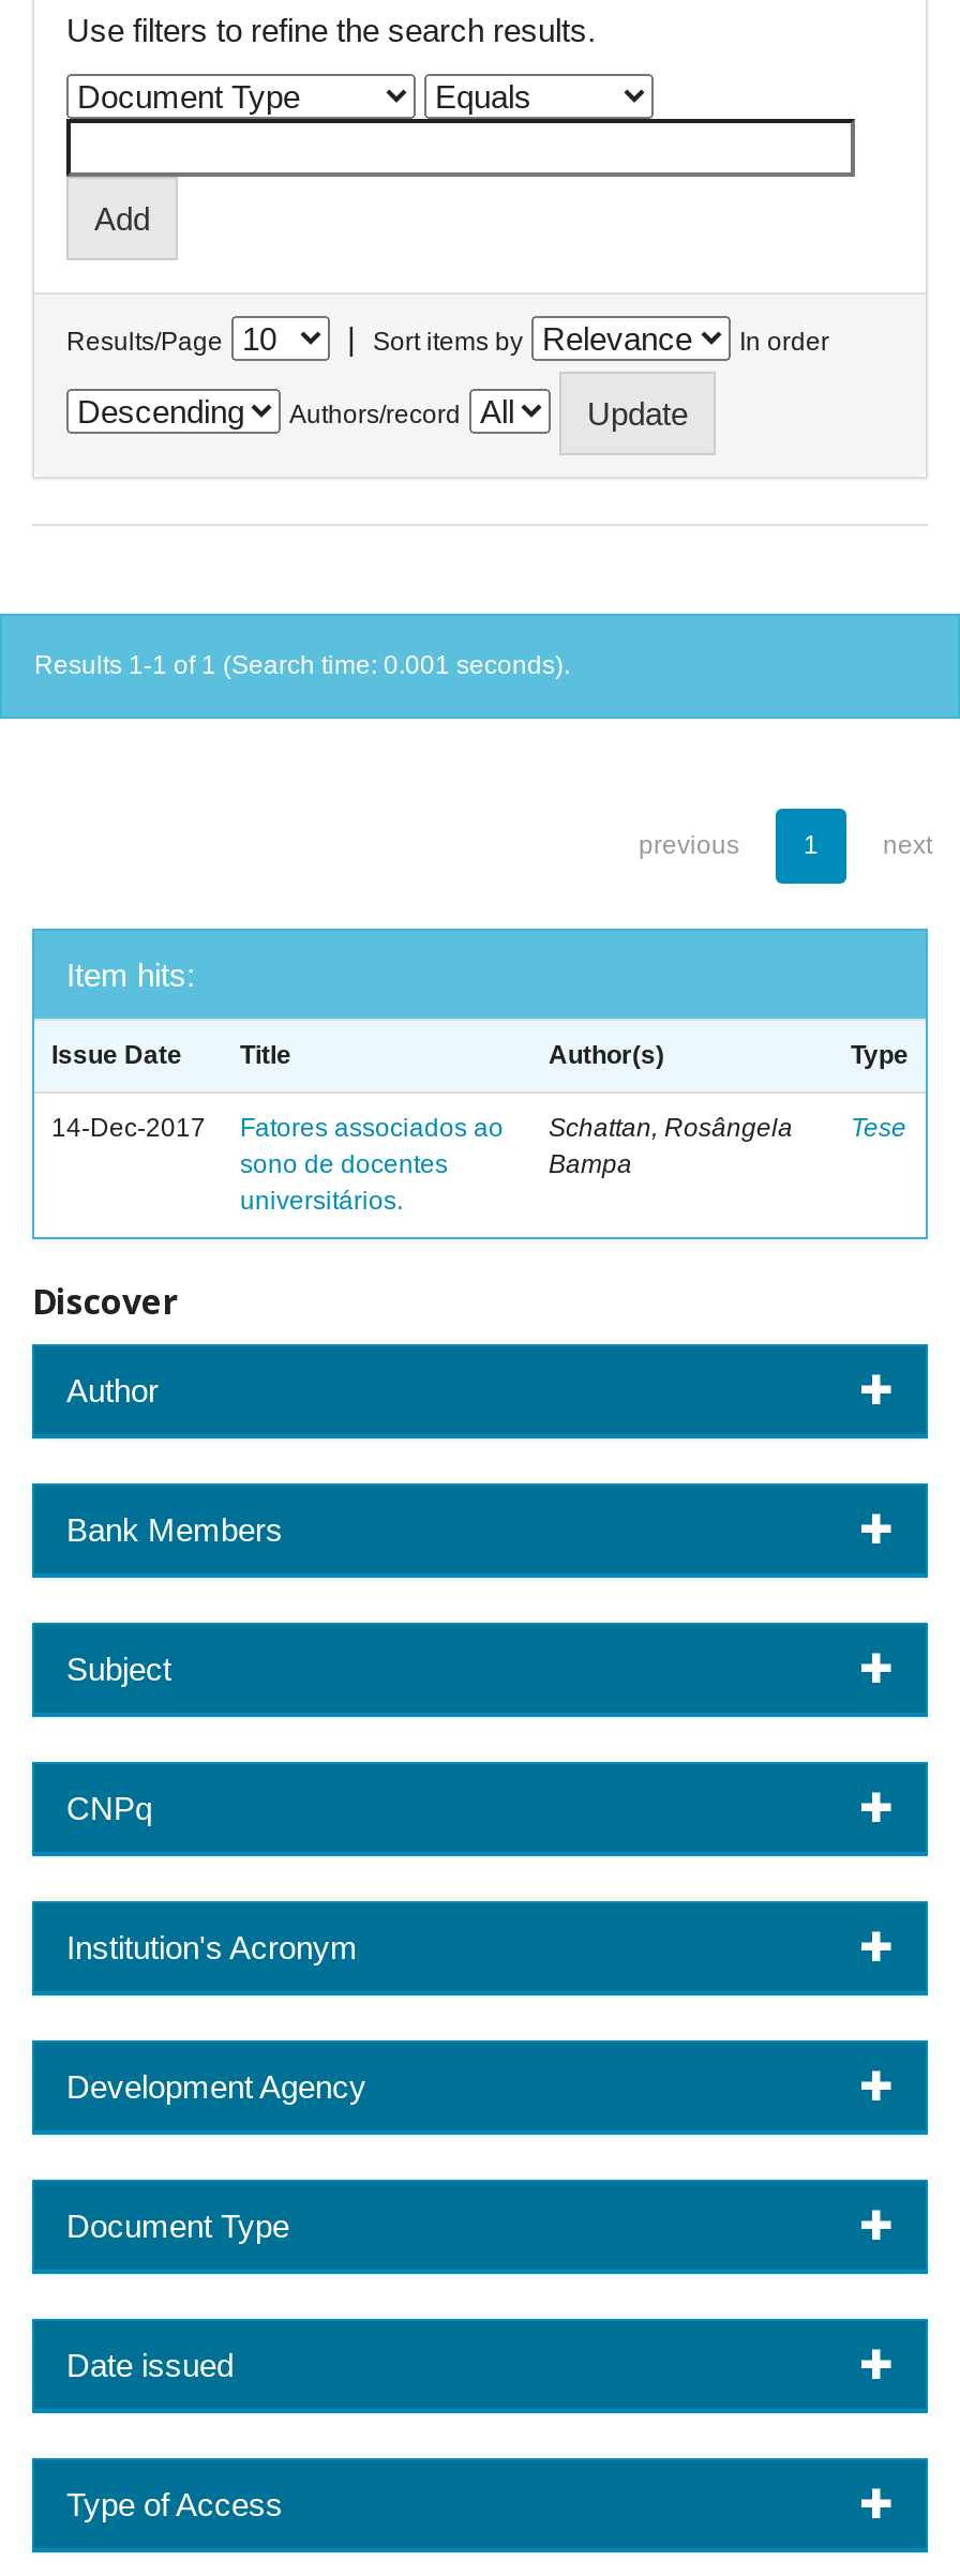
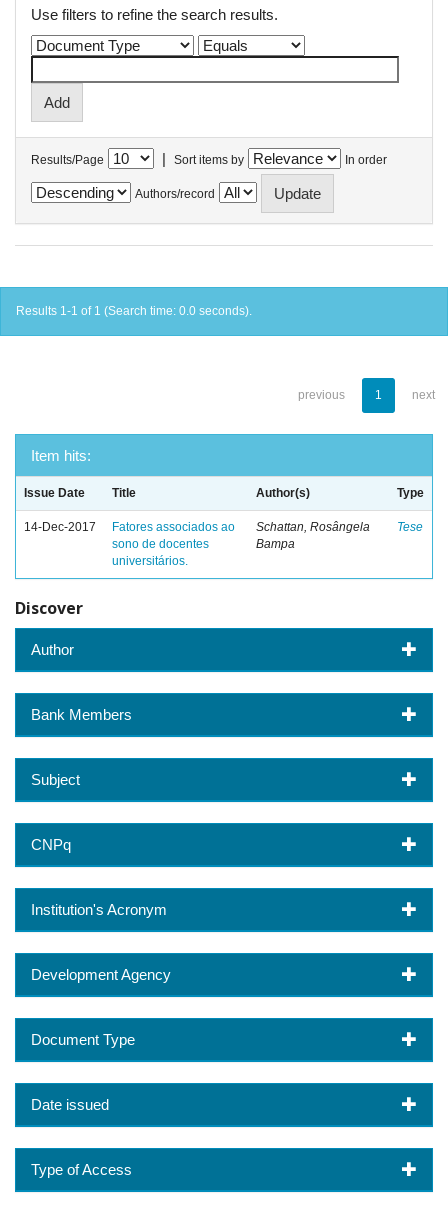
[34,651,570,681] Results 1-1 of 1 (Search time: 0.001 seconds). -> [16,304,252,318] Results 1-1 of 1 (Search time: 0.0 seconds).

